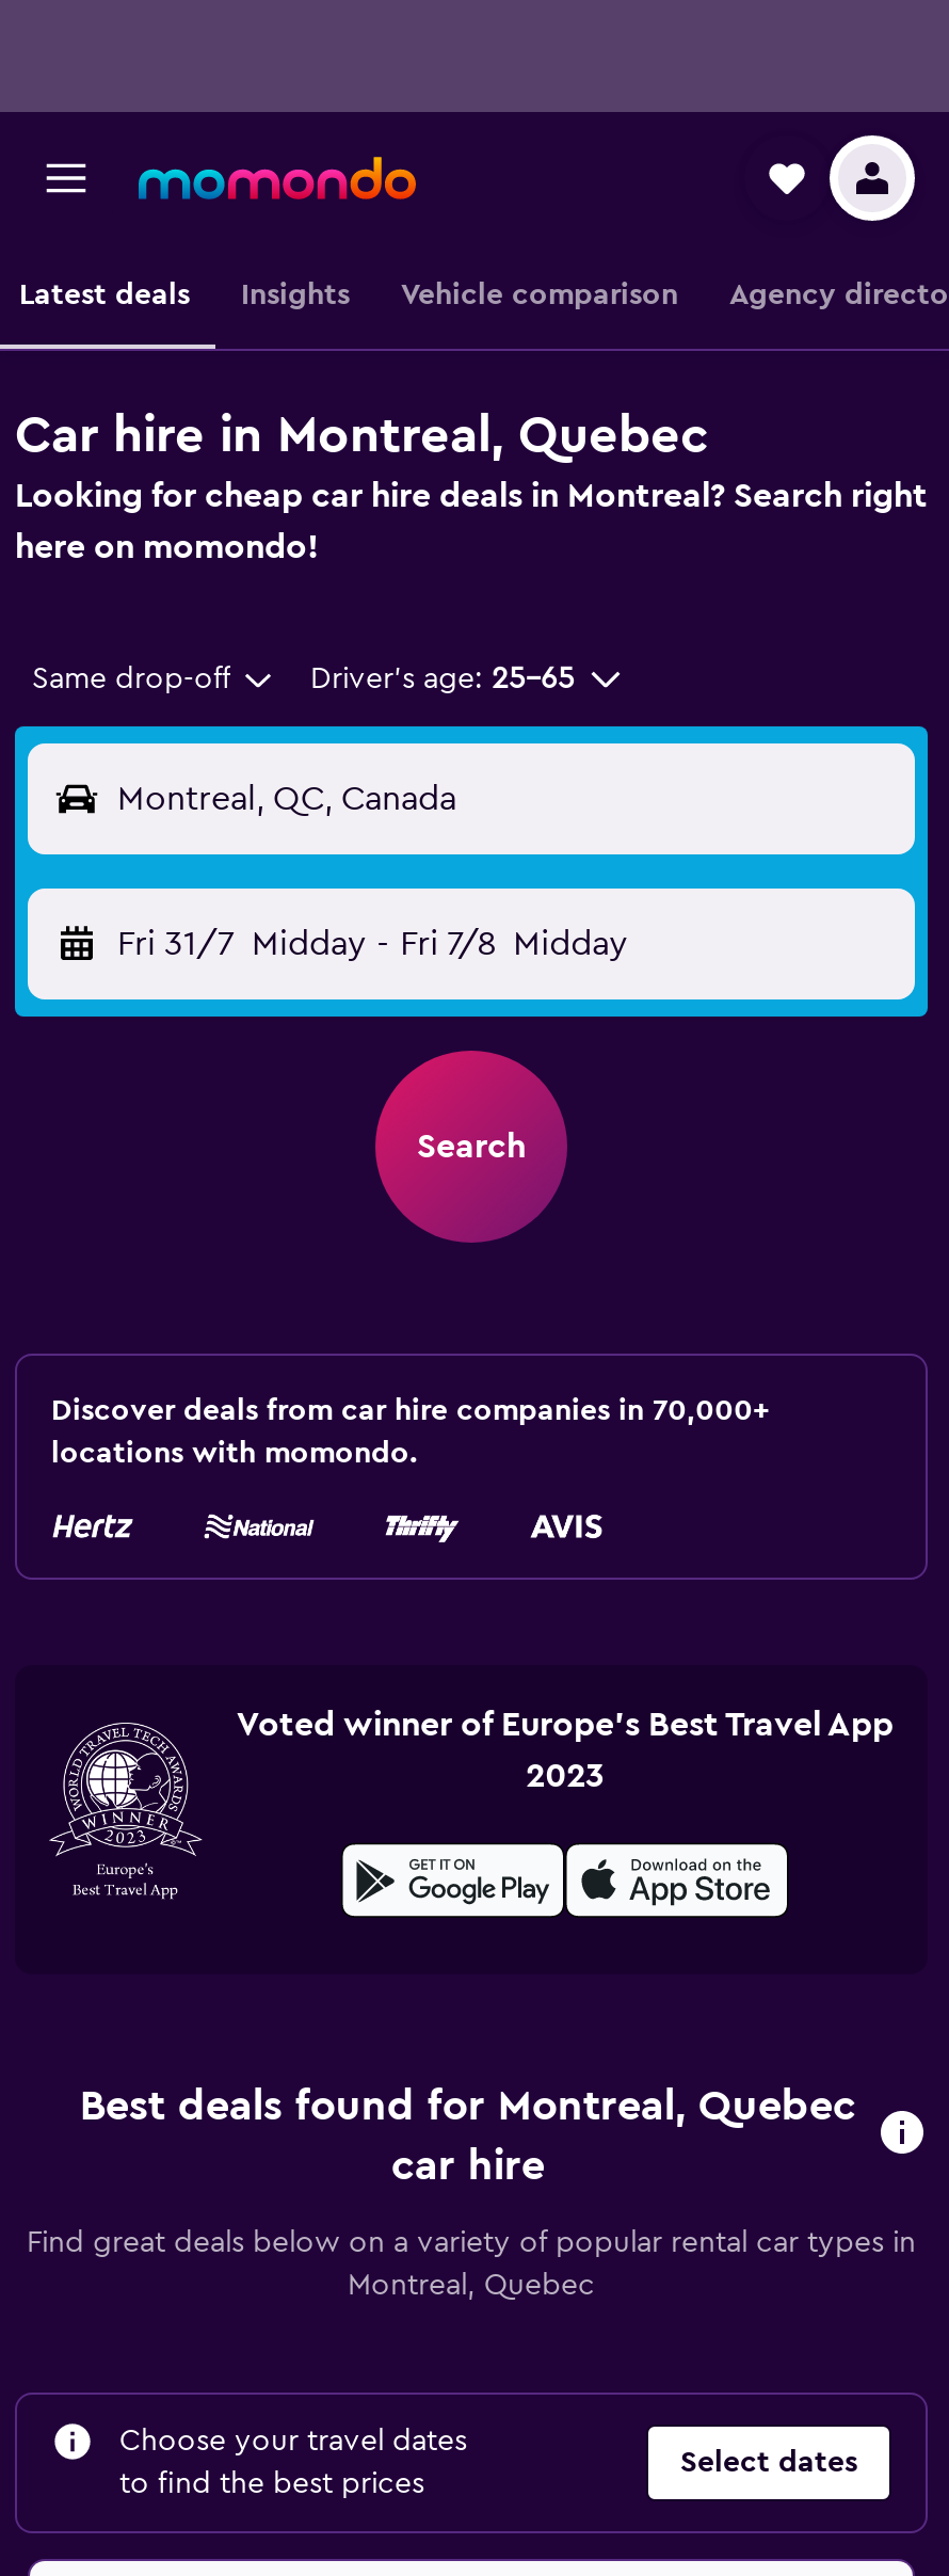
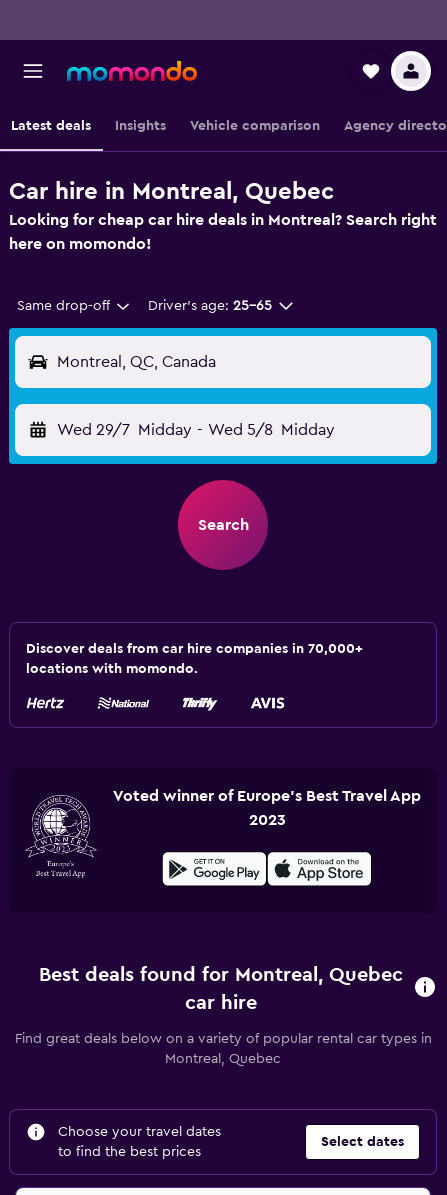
[117,927,628,961] Fri 31/7 Midday - Fri 7/8 Midday -> [57,422,335,438] Wed 29/7 Midday - Wed 5/8 Midday

